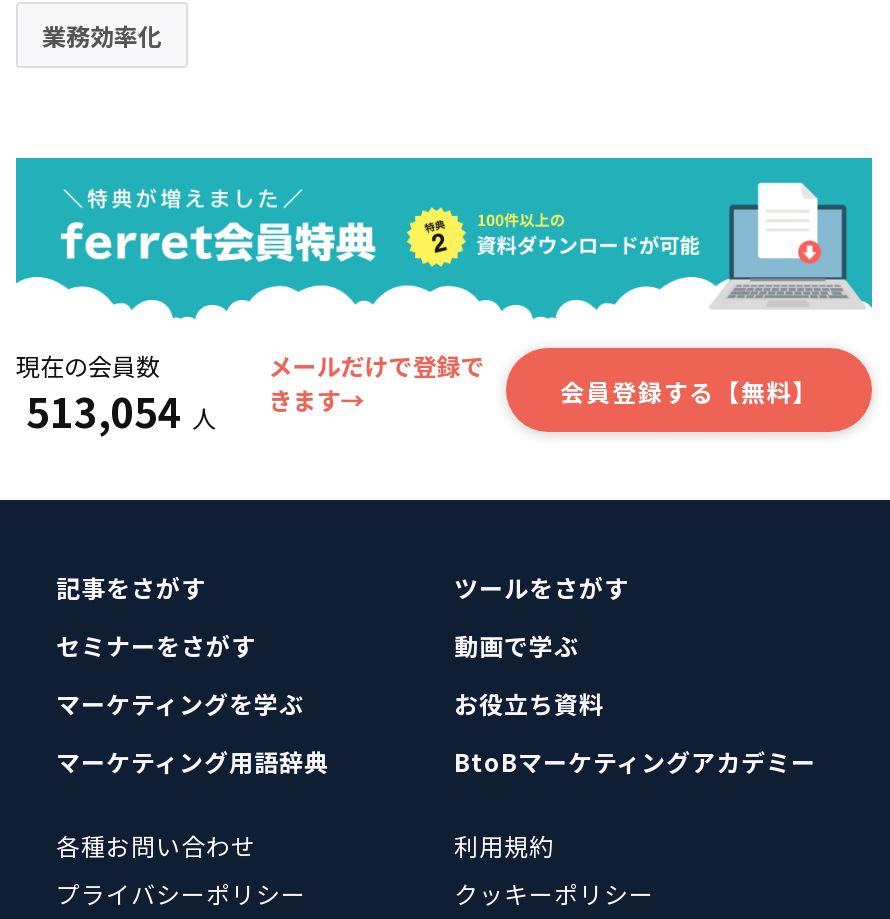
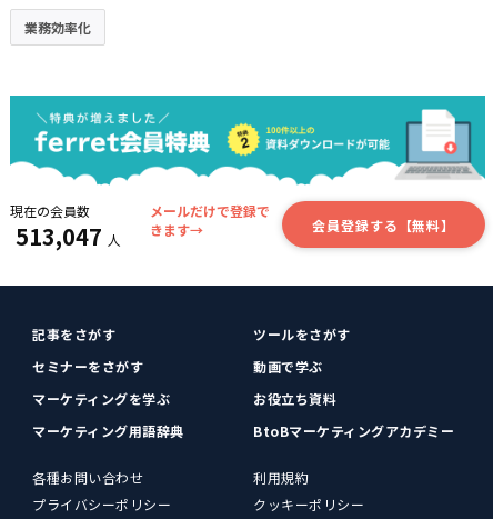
[26,382,216,440] 513,054 人 -> [16,220,121,252] 513,047 人

